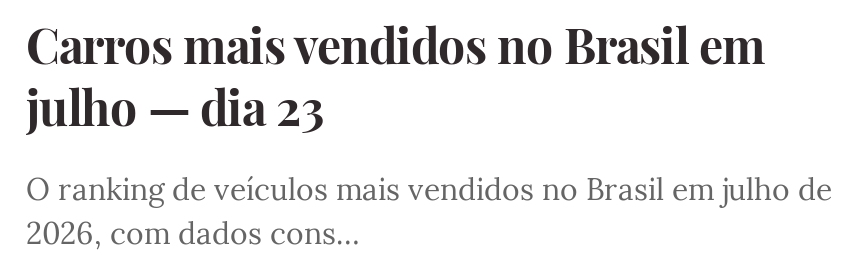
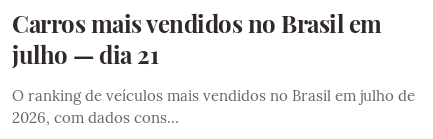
[26,73,324,137] julho — dia 23 -> [12,37,158,69] julho — dia 21

